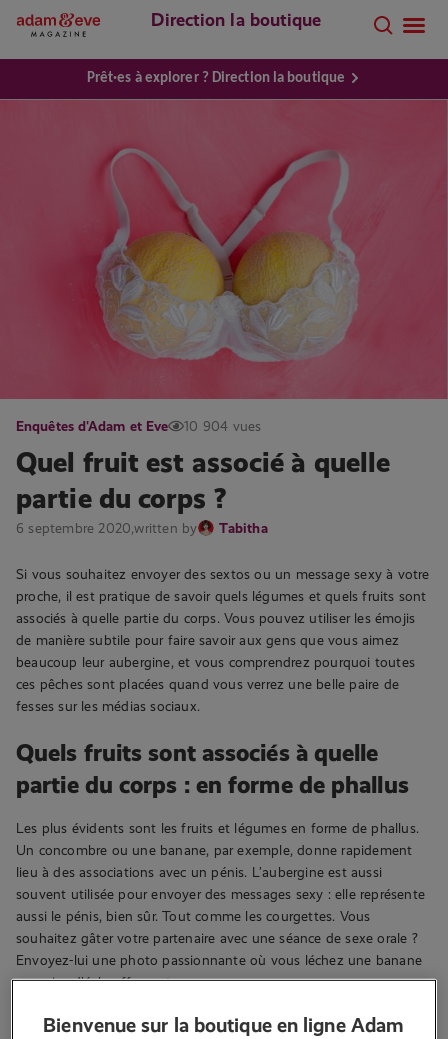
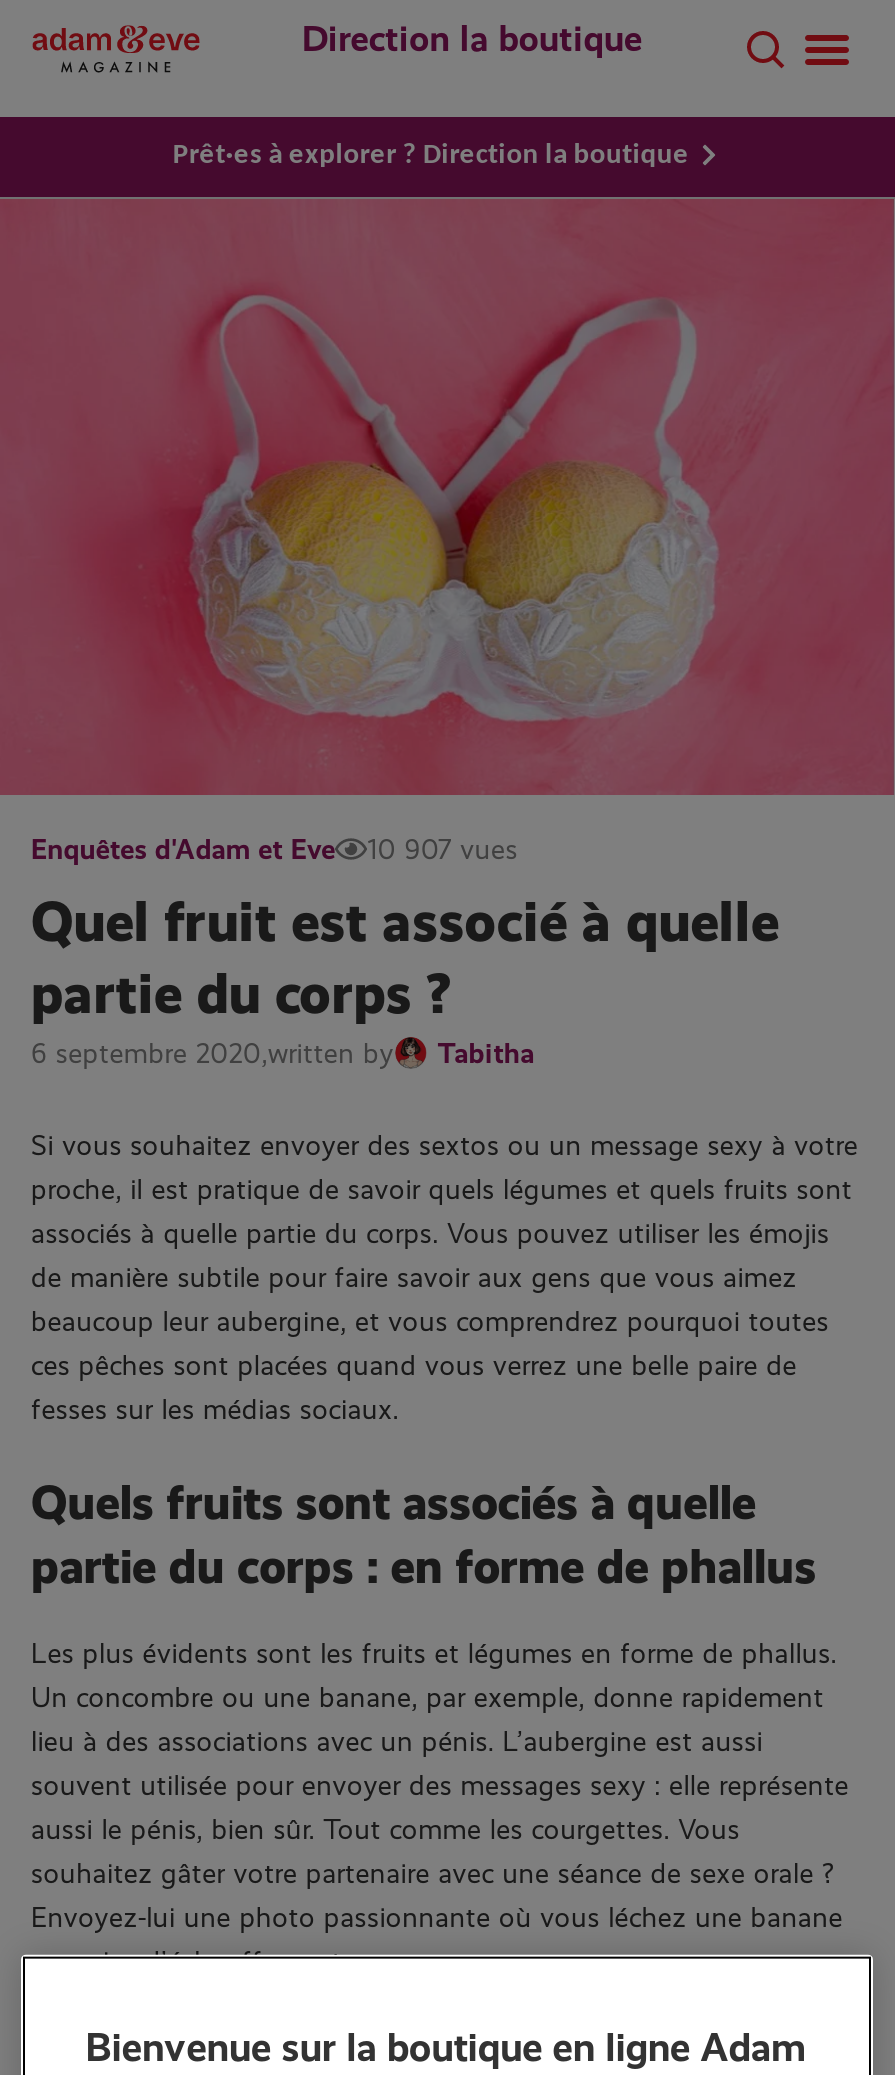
[16,418,261,434] Enquêtes d'Adam et Eve 10 904 vues -> [31,834,518,866] Enquêtes d'Adam et Eve 10 907 vues

